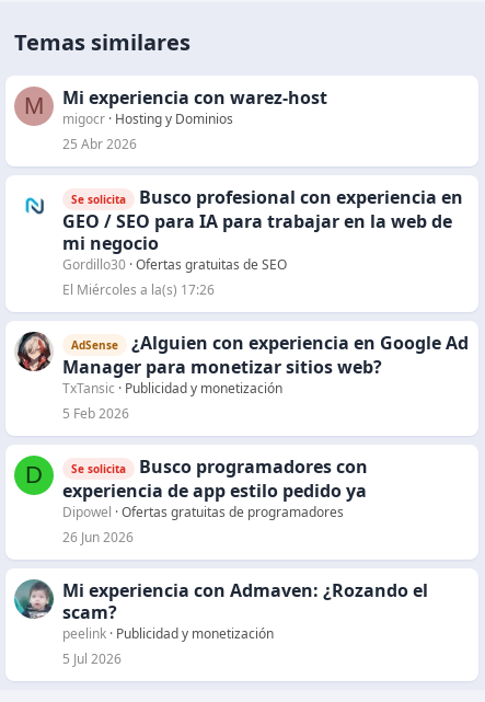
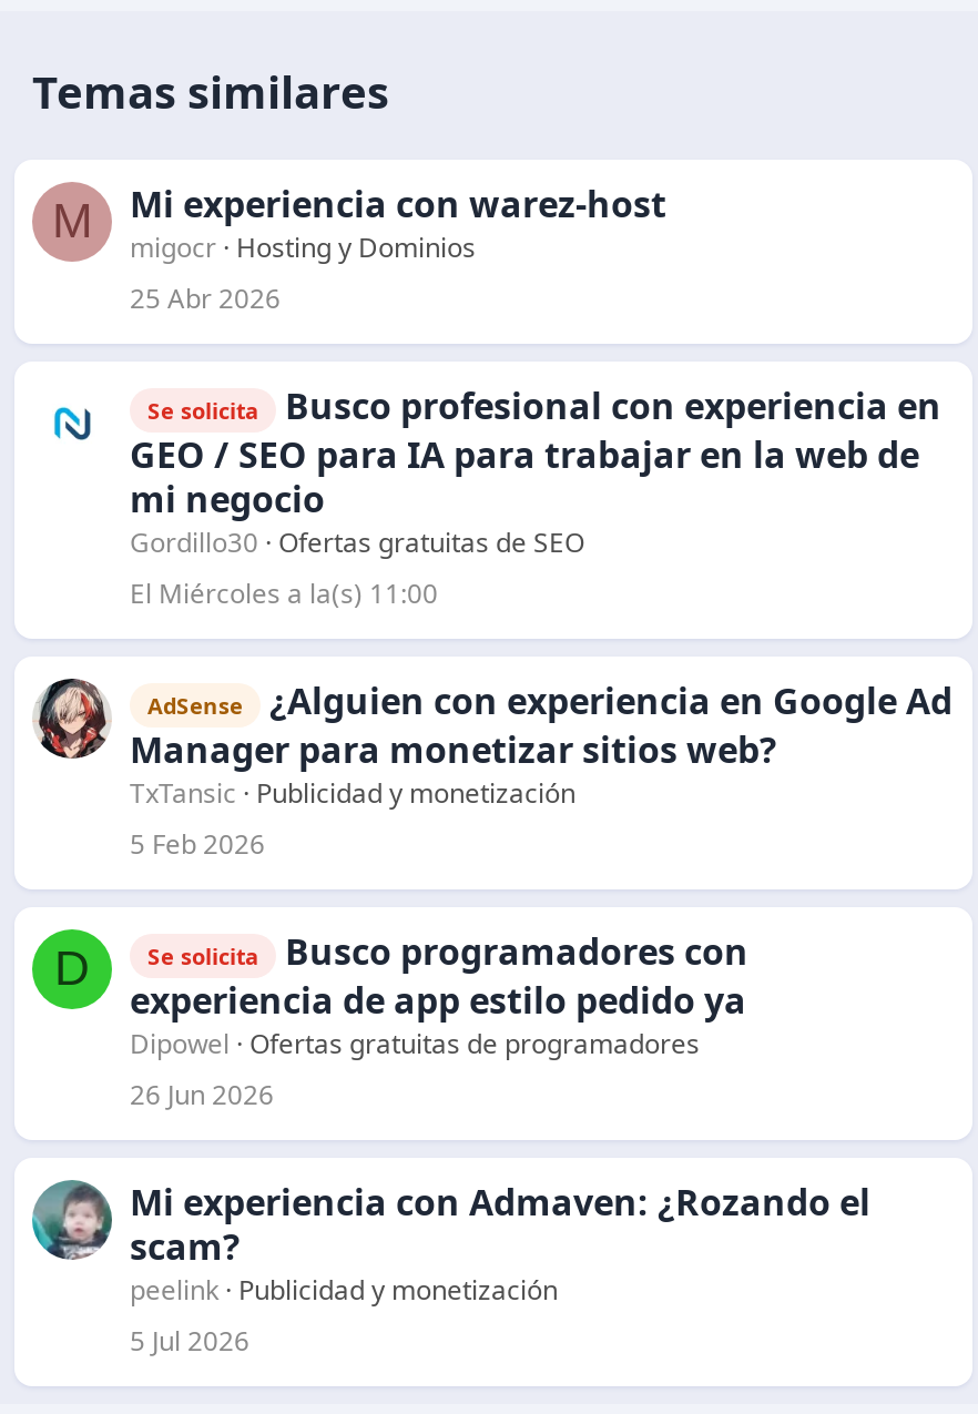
[62,281,215,299] El Miércoles a la(s) 17:26 -> [130,575,438,613] El Miércoles a la(s) 11:00

